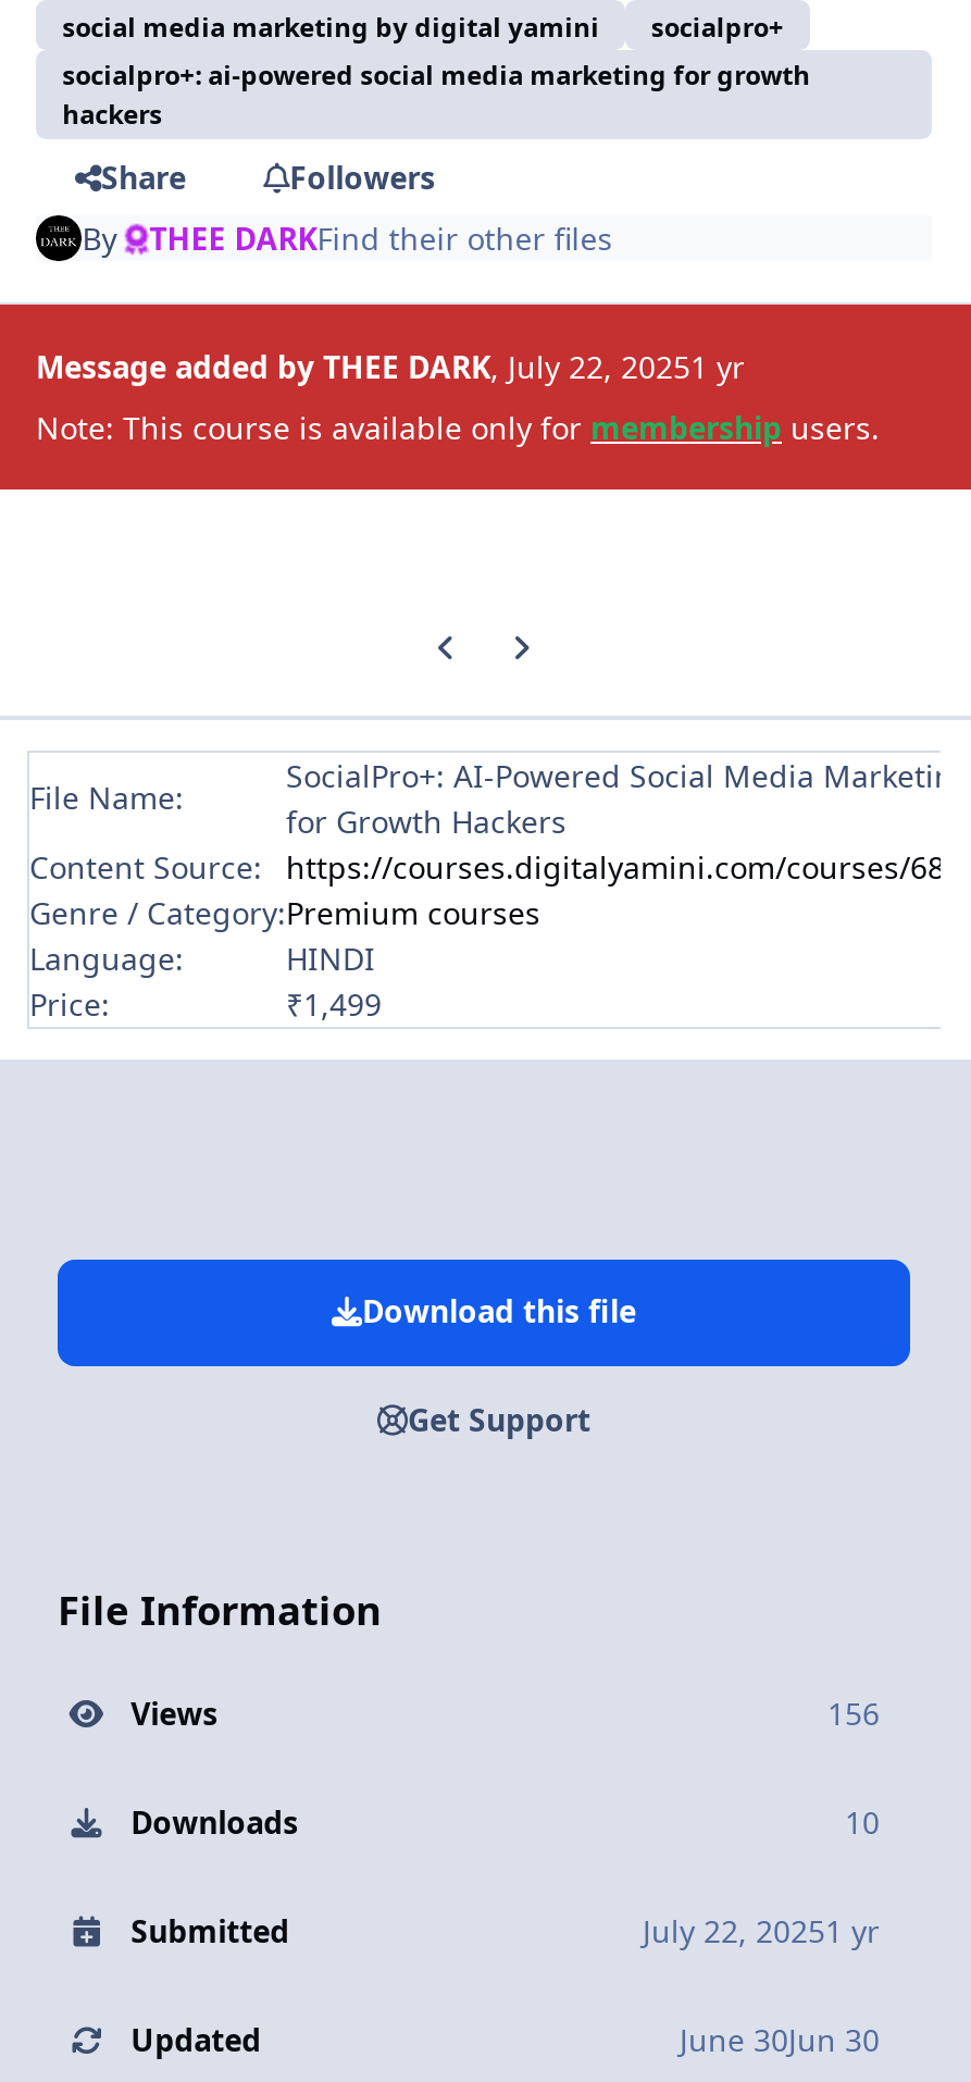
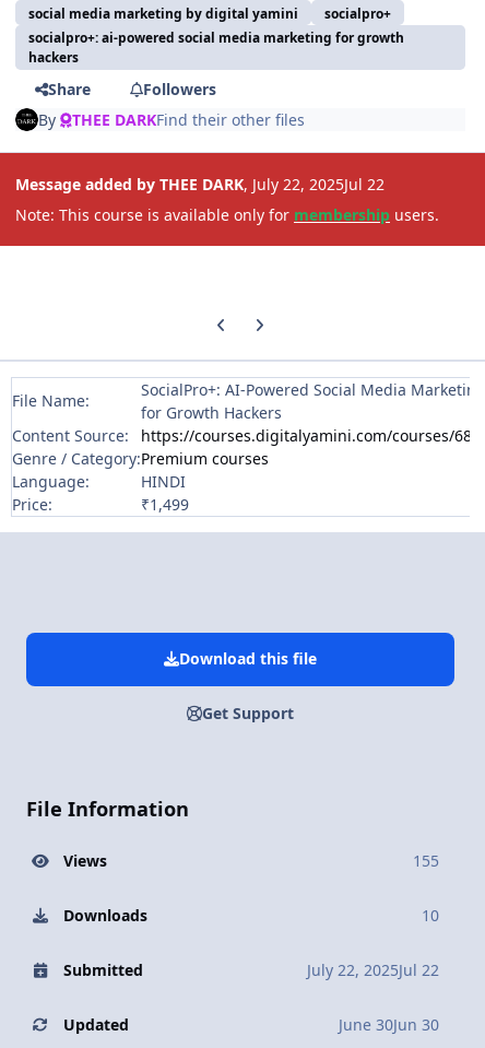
[36,345,745,386] Message added by THEE DARK, July 22, 20251 yr -> [15,173,385,194] Message added by THEE DARK, July 22, 2025Jul 22
[827,1692,880,1734] 156 -> [413,850,439,871] 155
[643,1910,880,1951] July 22, 20251 yr -> [307,959,439,980] July 22, 2025Jul 22

